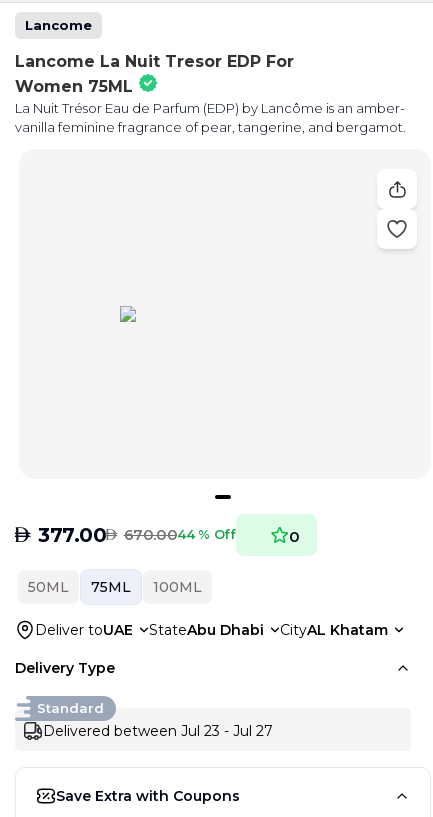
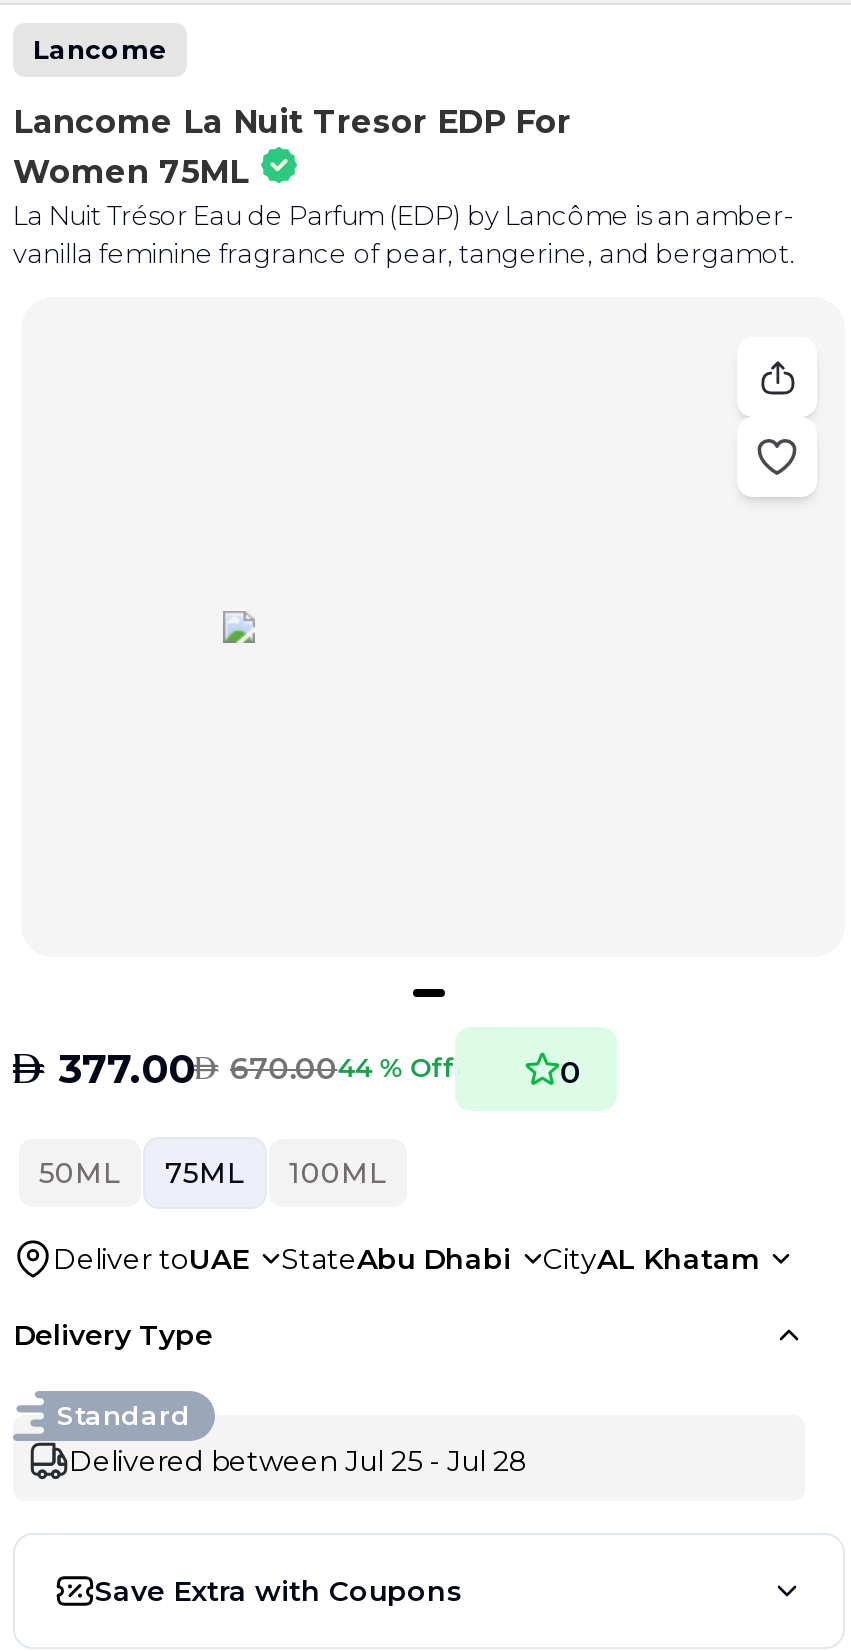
[43,722,273,740] Delivered between Jul 23 - Jul 27 -> [69,1442,529,1478] Delivered between Jul 25 - Jul 28

